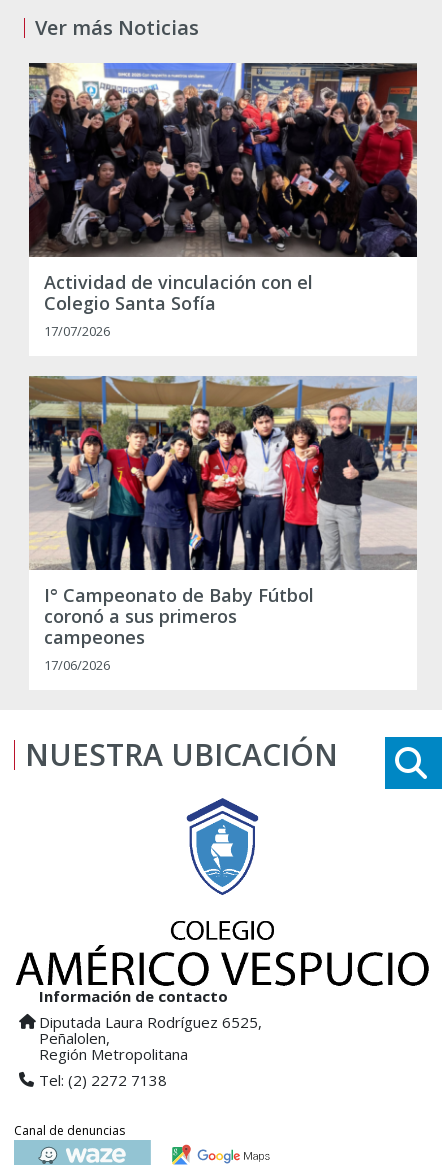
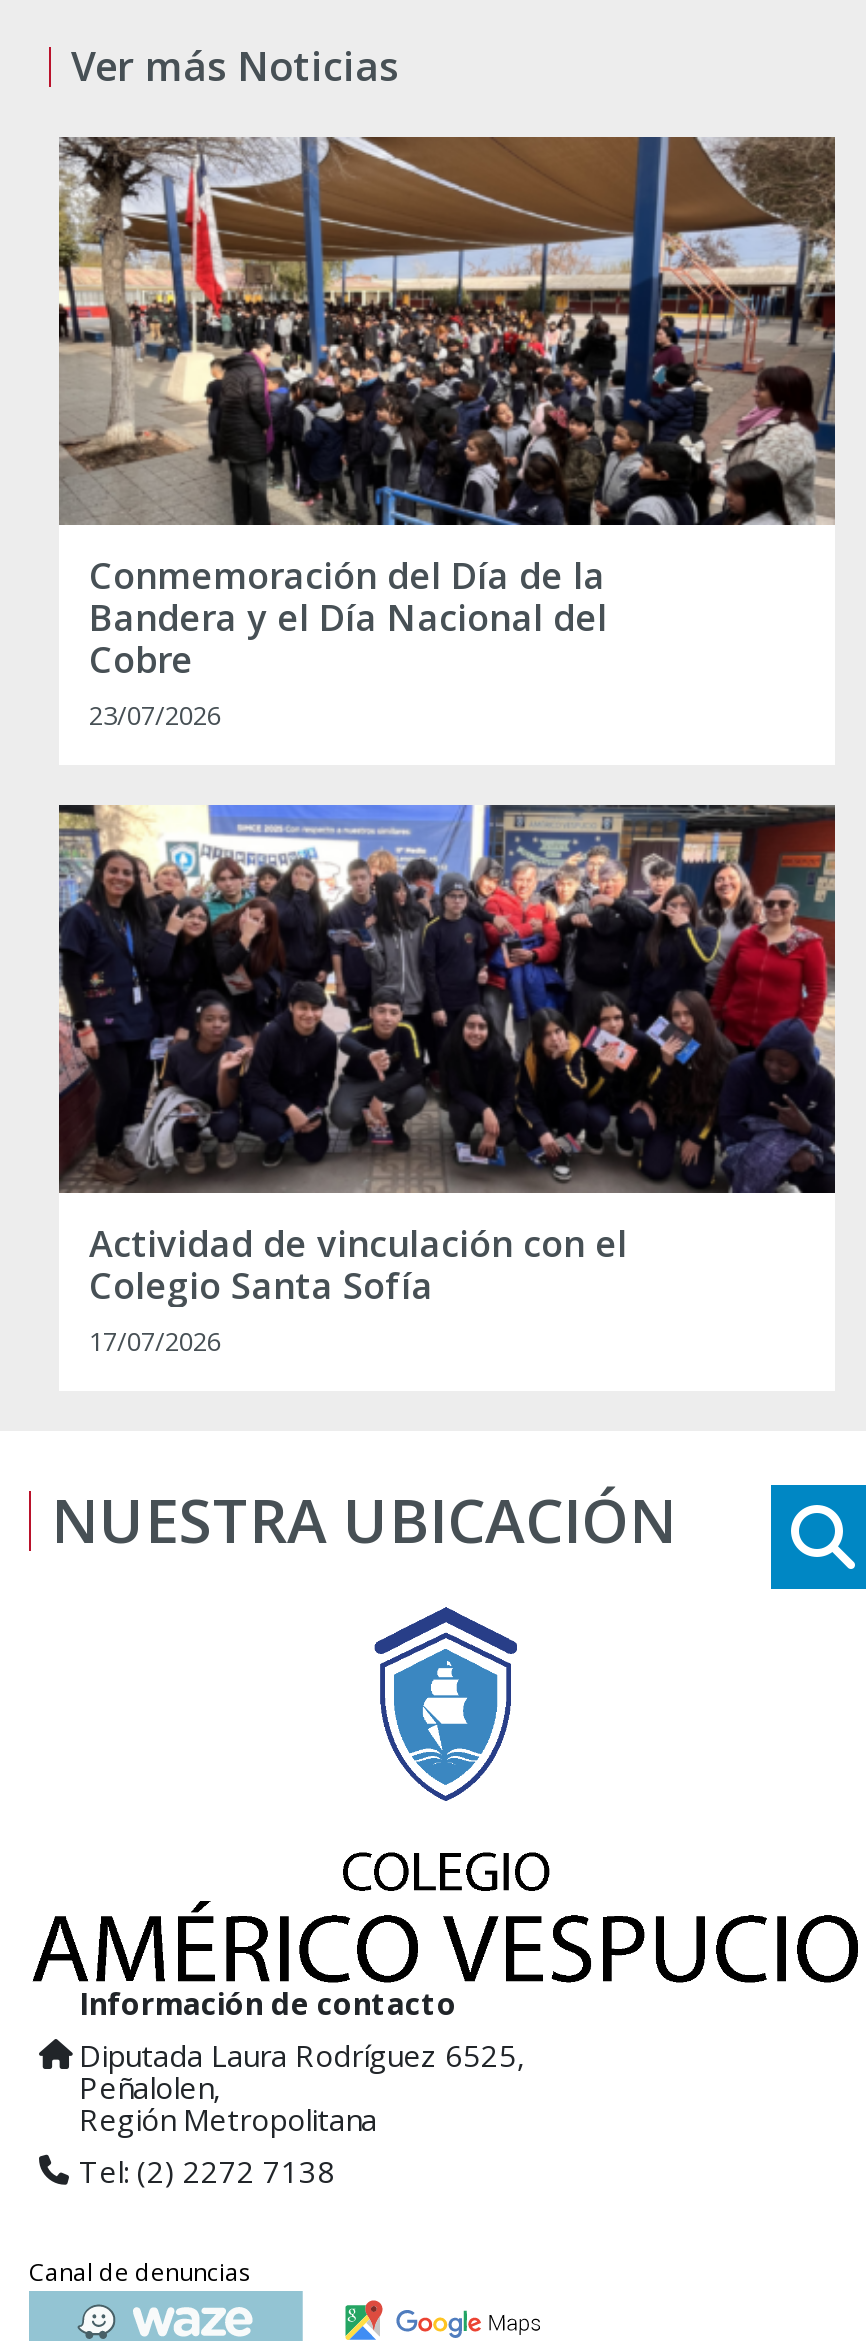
none -> [57,135,837,733] [image] | Conmemoración del Día de la | Bandera y el Día Nacional del | Cobre | 23/07/2026
moved [27,61,419,340] -> [55,801,839,1359]: [image] | Actividad de vinculación con el | Colegio Santa Sofía | 17/07/2026
[28,375,418,674] [image] | I° Campeonato de Baby Fútbol | coronó a sus primeros | campeones | 17/06/2026 -> none

